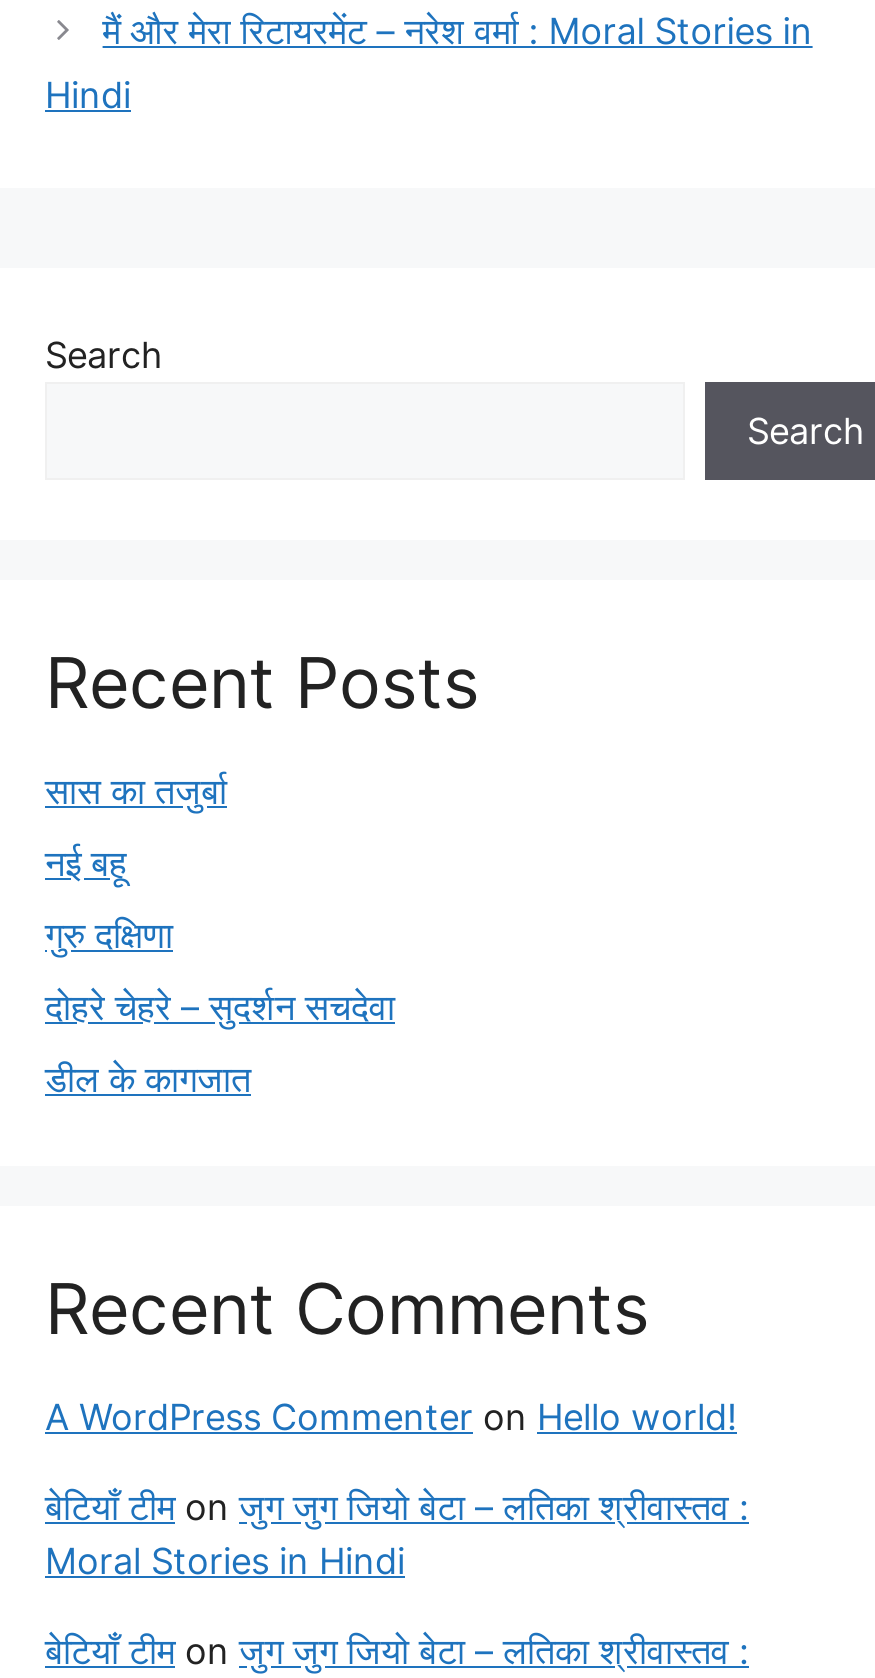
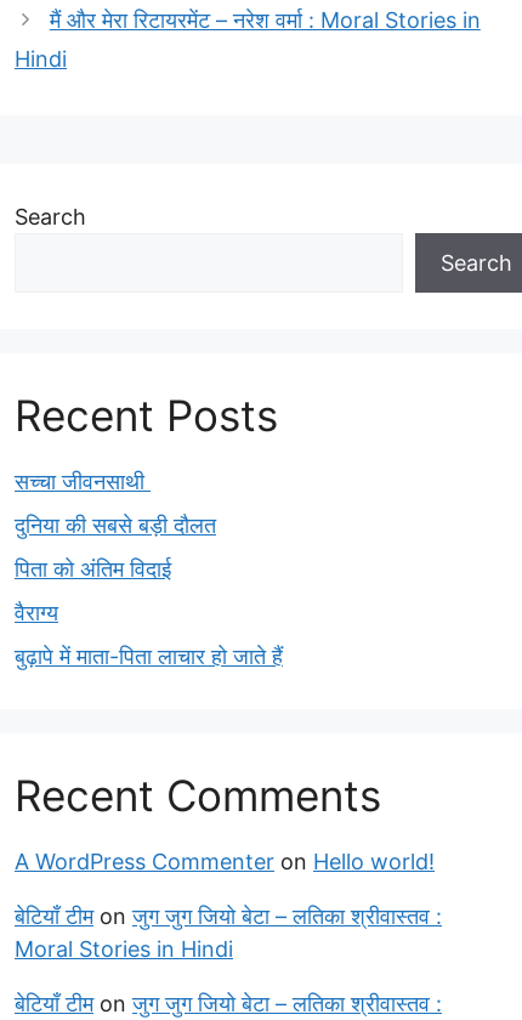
[45,770,227,812] सास का तजुर्बा -> [15,468,151,494] सच्चा जीवनसाथी
[45,842,127,884] नई बहू -> [15,512,216,538] दुनिया की सबसे बड़ी दौलत
[45,914,173,956] गुरु दक्षिणा -> [15,556,171,581] पिता को अंतिम विदाई
[45,986,395,1028] दोहरे चेहरे – सुदर्शन सचदेवा -> [15,600,58,625] वैराग्य
[45,1058,251,1100] डील के कागजात -> [15,643,283,669] बुढ़ापे में माता-पिता लाचार हो जाते हैं

